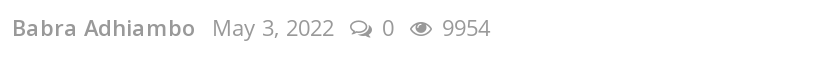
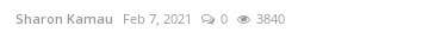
[12,11,334,41] Babra Adhiambo May 3, 2022 -> [15,9,192,27] Sharon Kamau Feb 7, 2021
[442,11,490,41] 9954 -> [256,9,285,27] 3840

